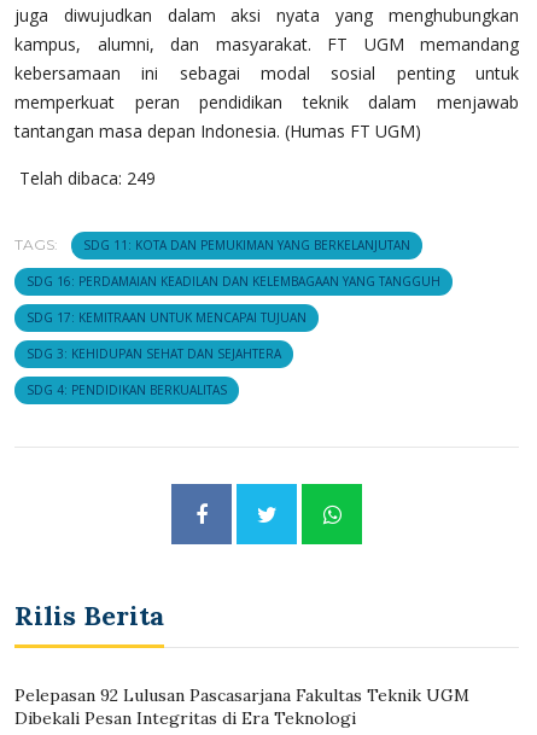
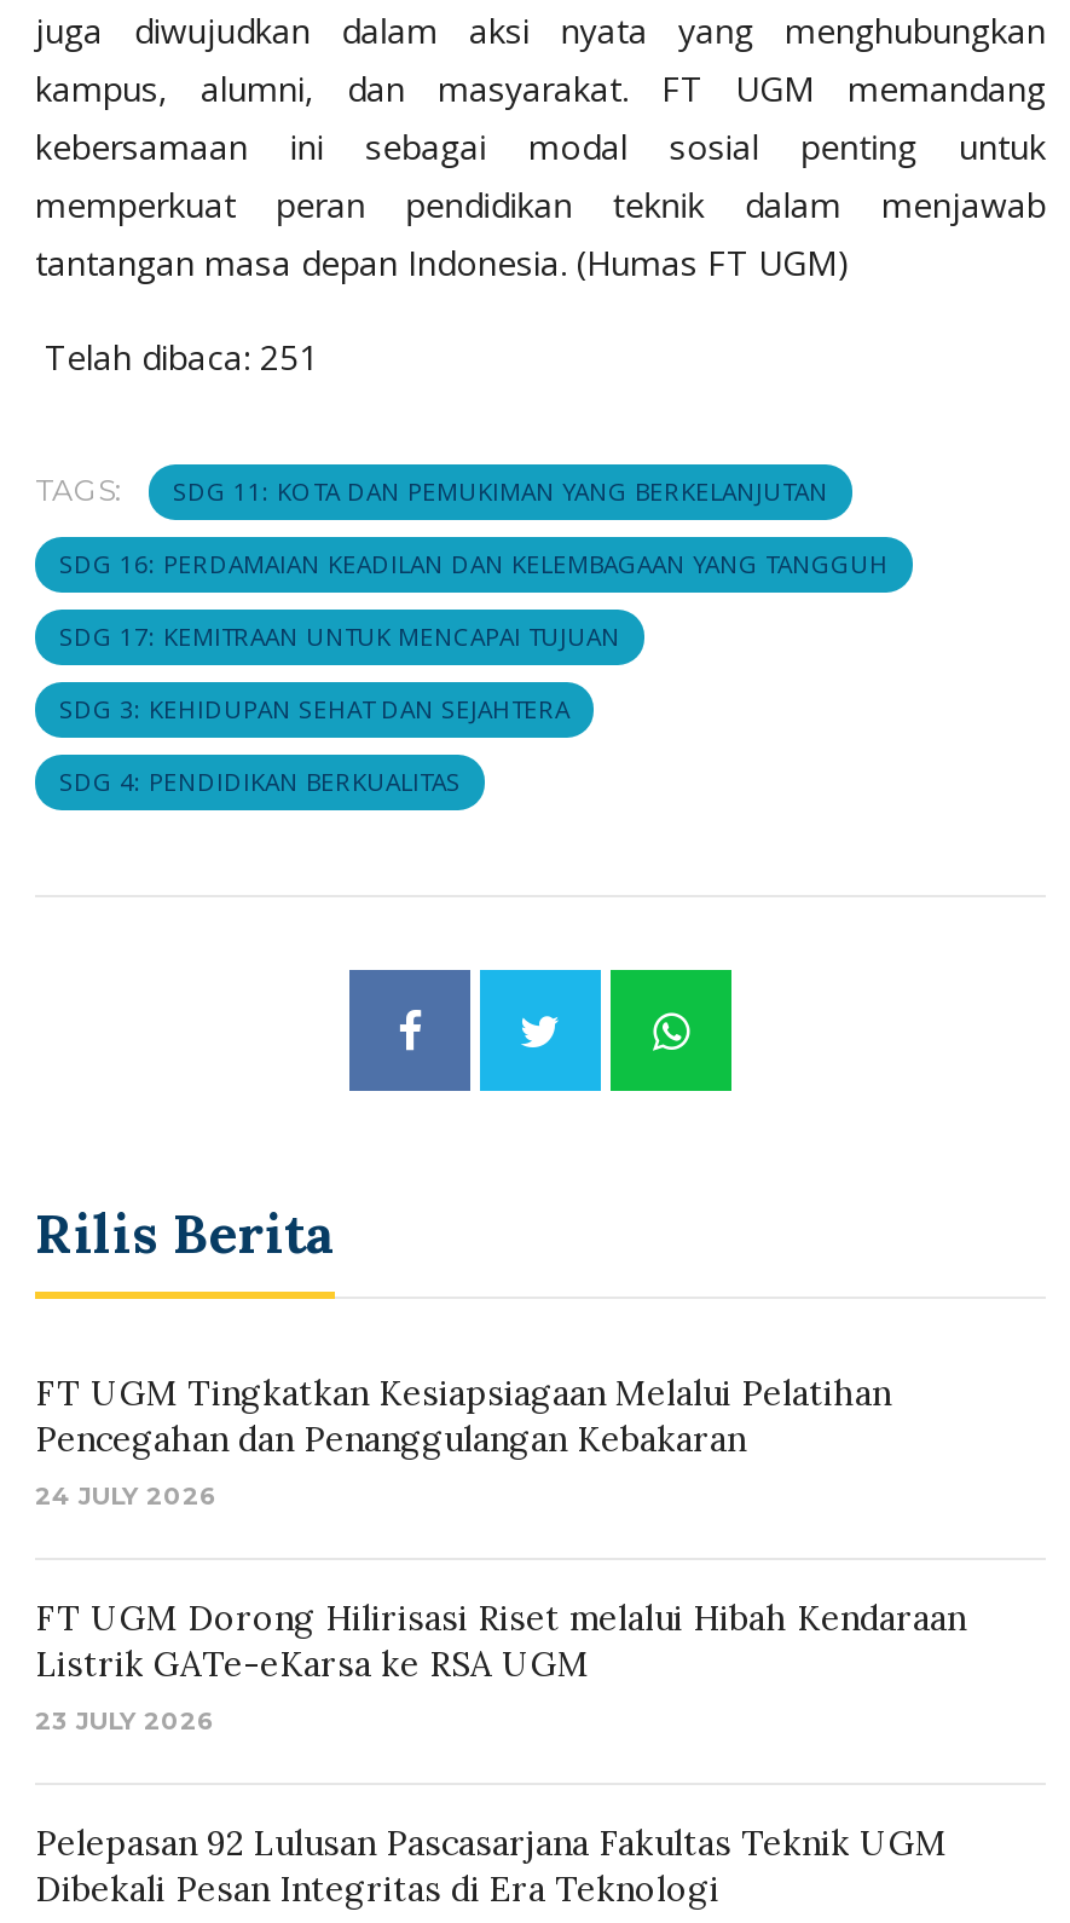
[19,167,156,189] Telah dibaca: 249 -> [45,334,318,380] Telah dibaca: 251
none -> [35,1373,966,1738] FT UGM Tingkatkan Kesiapsiagaan Melalui Pelatihan | Pencegahan dan Penanggulangan Kebakaran | 24 JULY 2026 | FT UGM Dorong Hilirisasi Riset melalui Hibah Kendaraan | Listrik GATe-eKarsa ke RSA UGM | 23 JULY 2026

